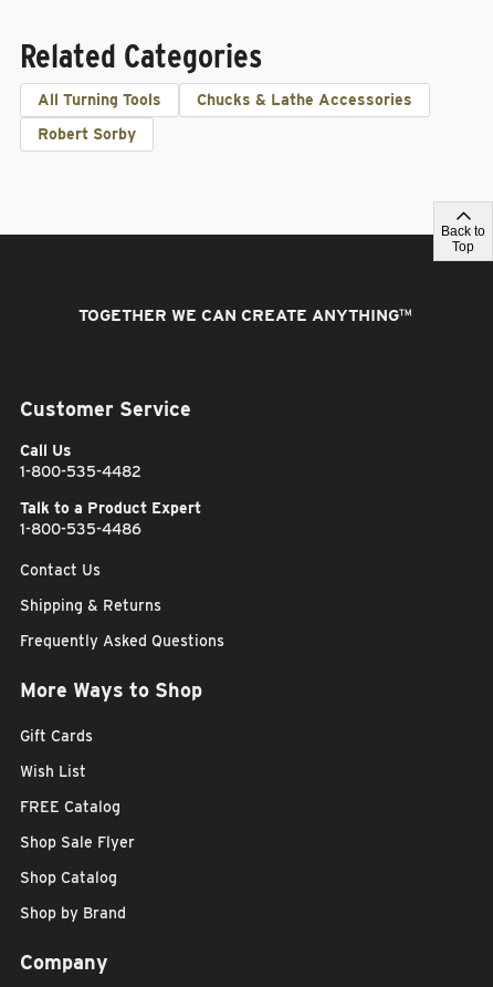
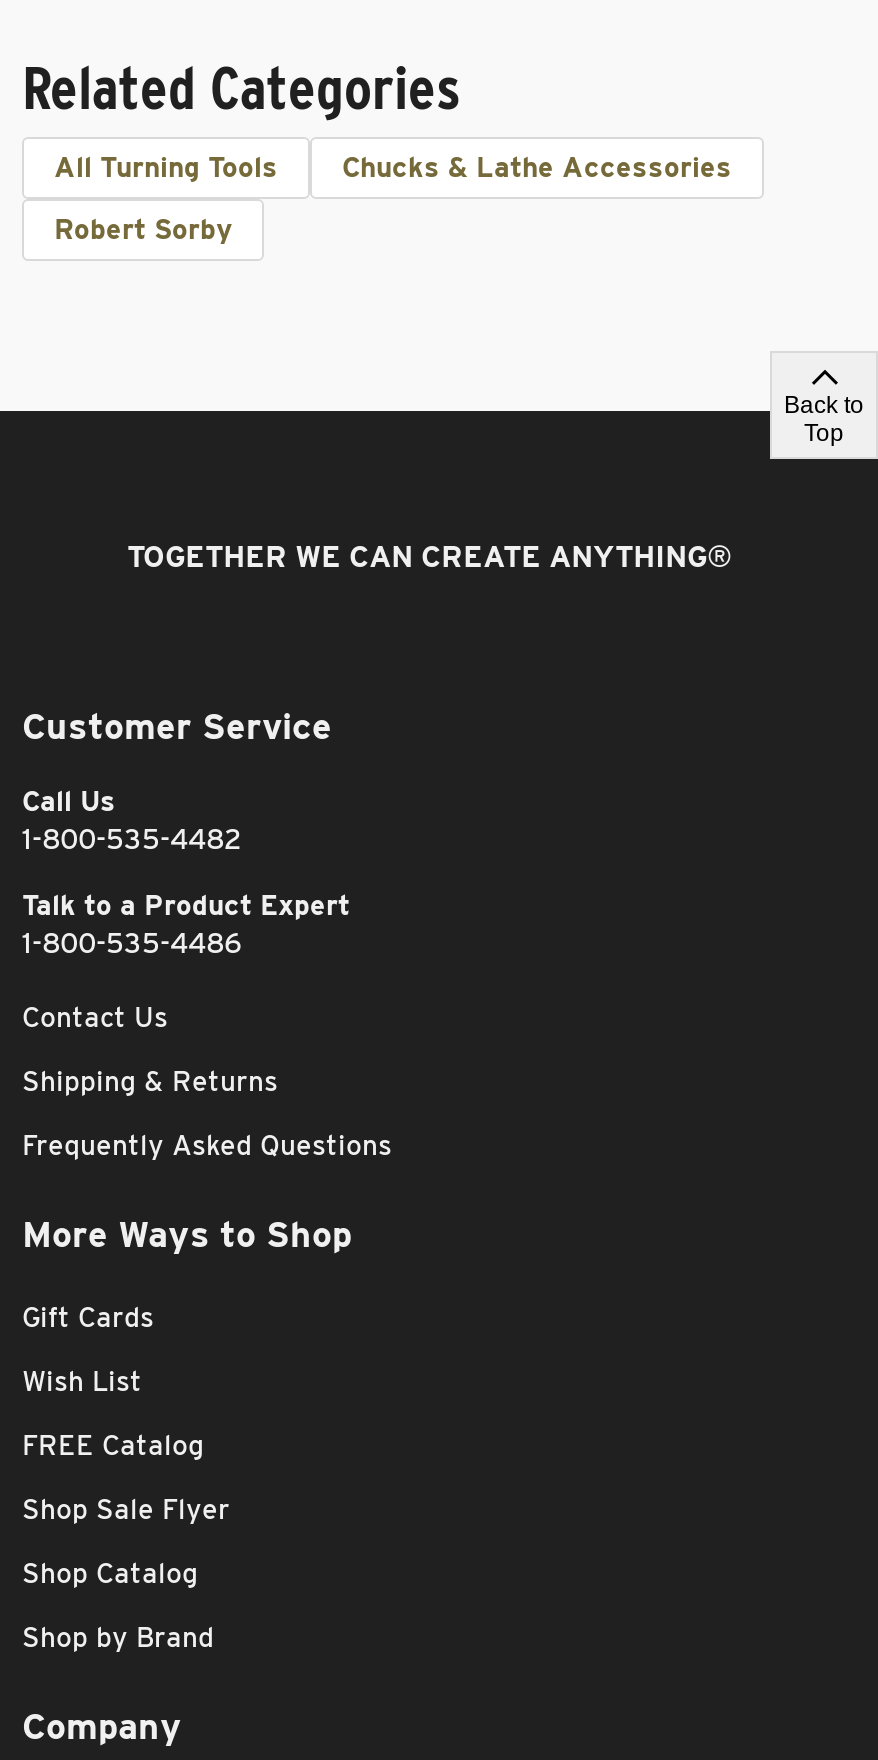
[78,306,412,326] TOGETHER WE CAN CREATE ANYTHING™ -> [127,540,733,576] TOGETHER WE CAN CREATE ANYTHING®

